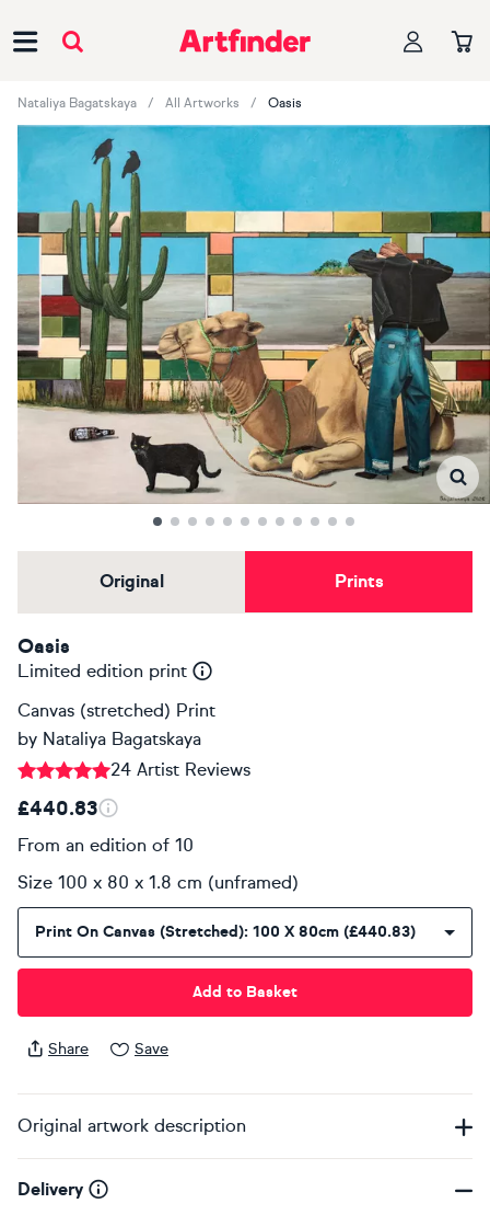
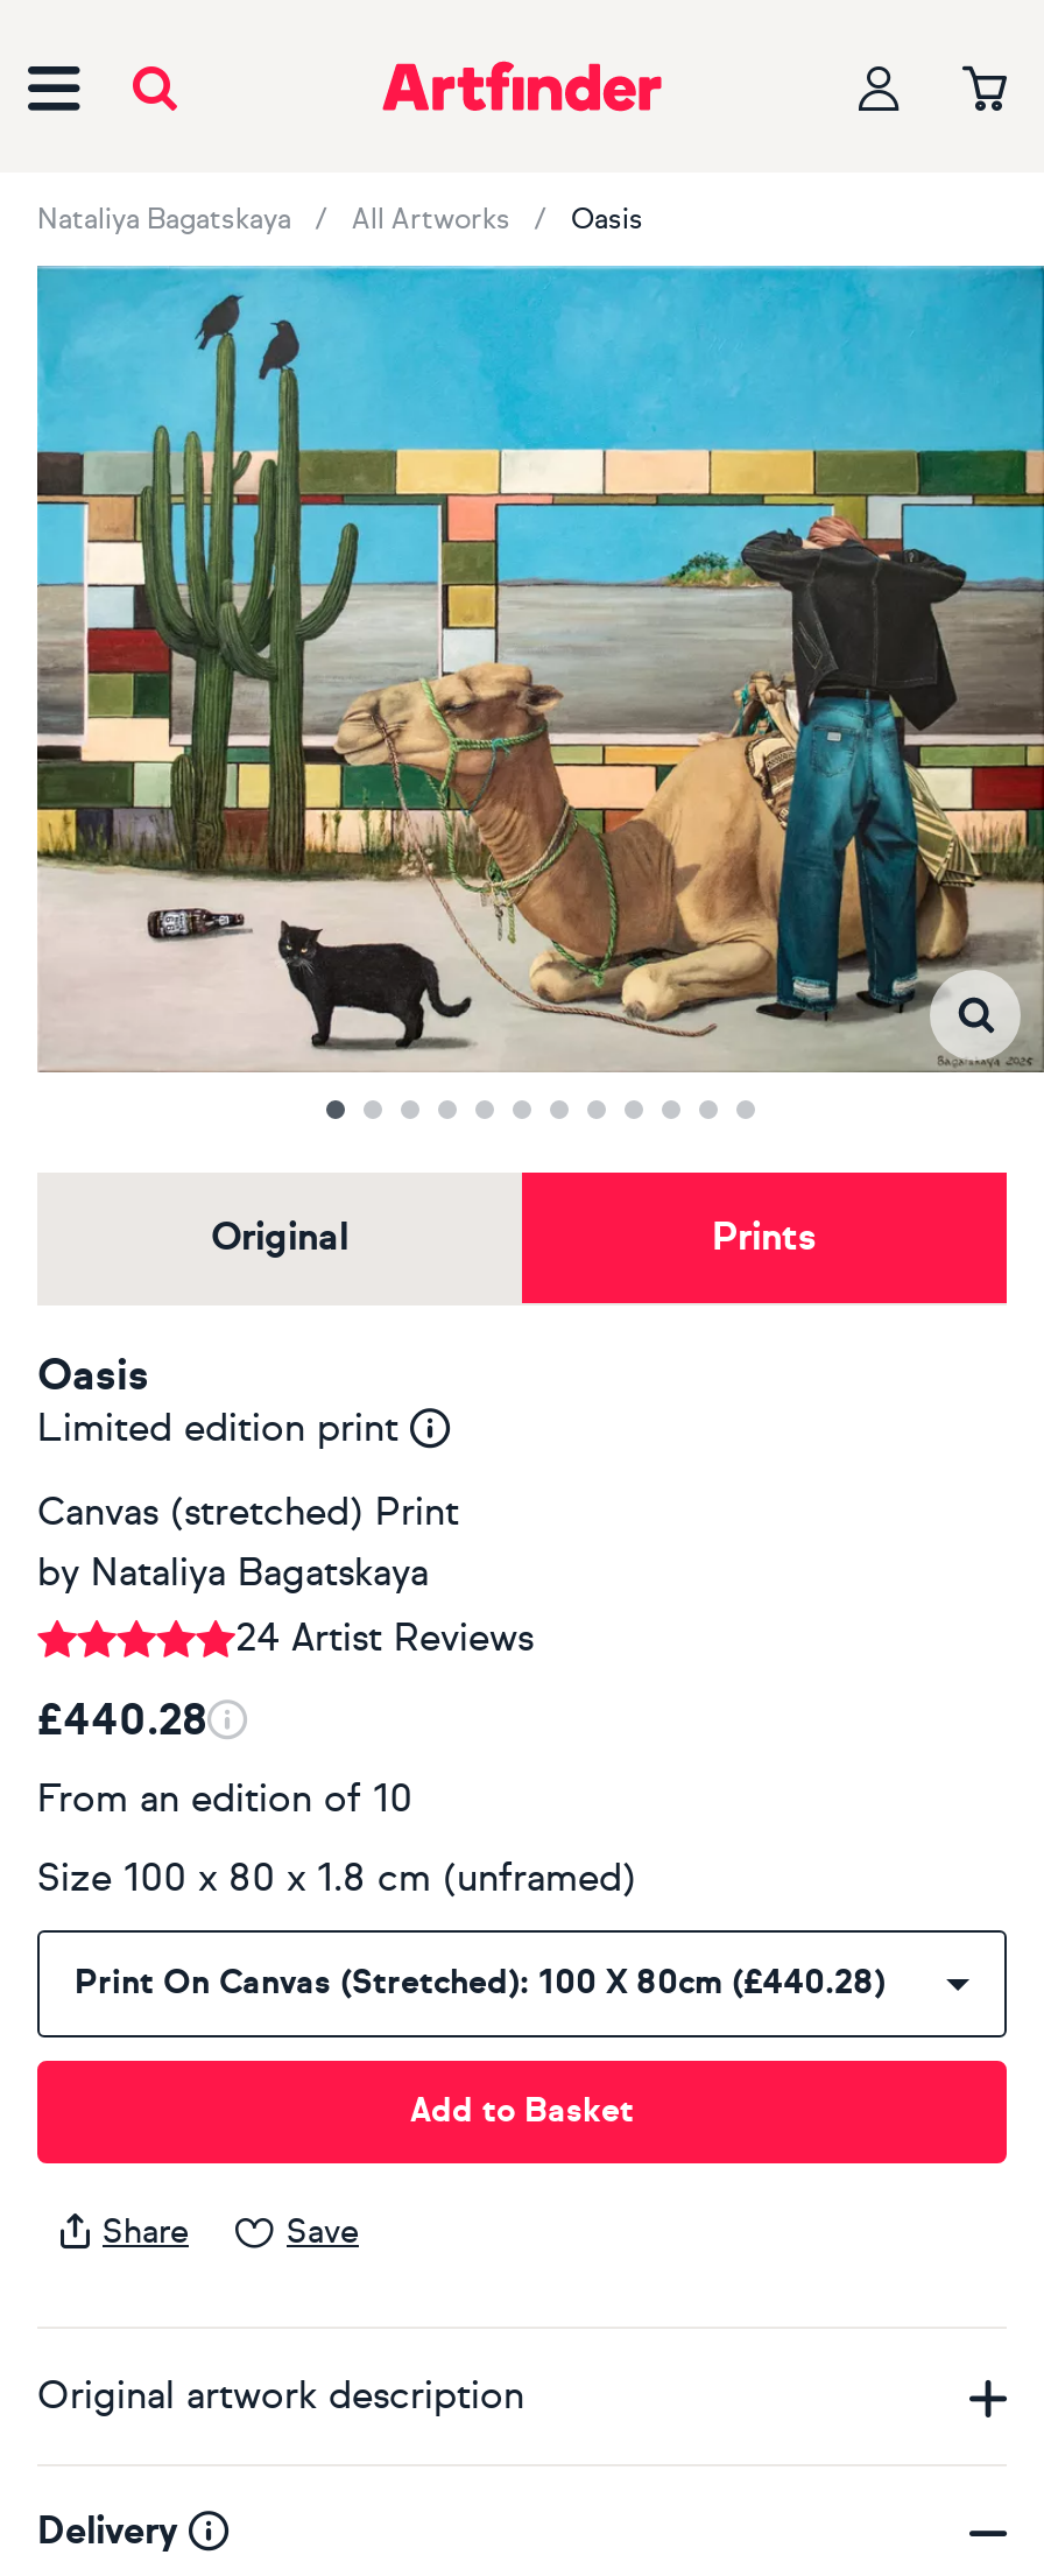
[17,796,98,820] £440.83 -> [37,1694,207,1745] £440.28
[35,922,416,941] Print On Canvas (stretched): 100 X 80cm (£440.83) -> [75,1962,886,2002] Print On Canvas (stretched): 100 X 80cm (£440.28)

